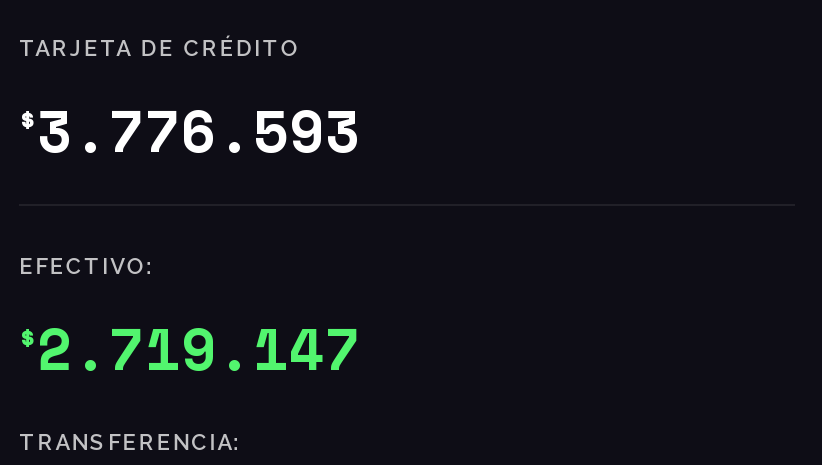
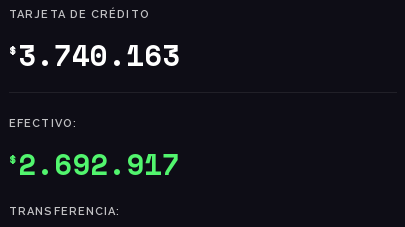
[19,88,361,172] $3.776.593 -> [9,34,180,76] $3.740.163
[19,306,361,390] $2.719.147 -> [9,143,180,185] $2.692.917

